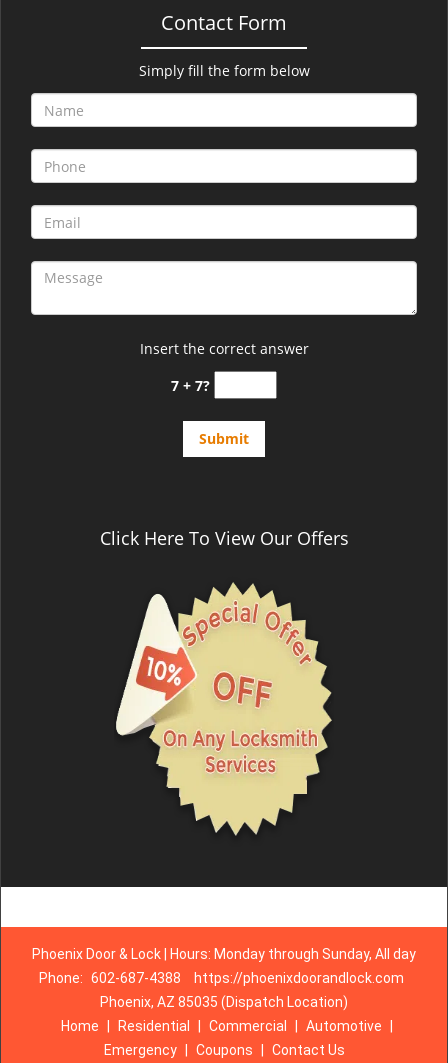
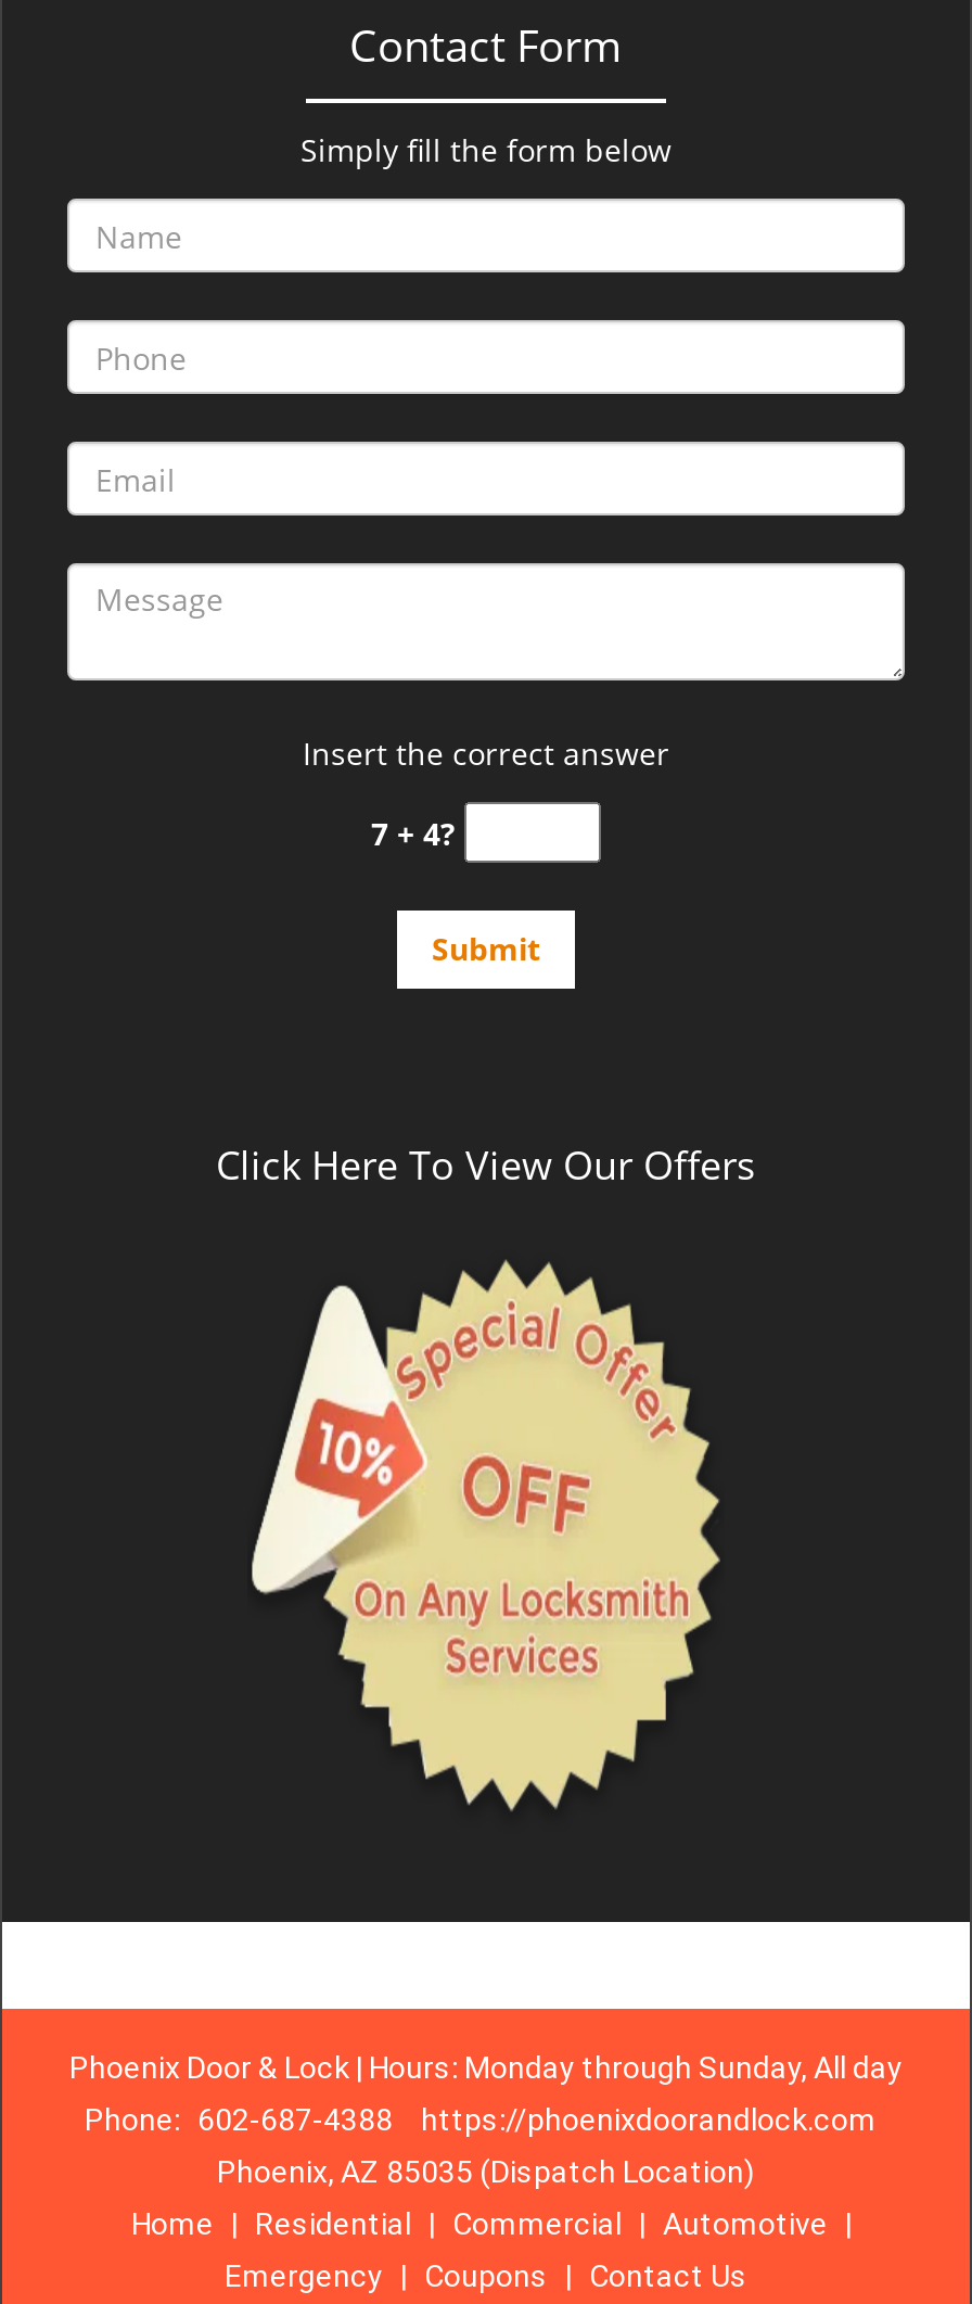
[171,376,210,395] 7 + 7? -> [371,813,456,854] 7 + 4?

